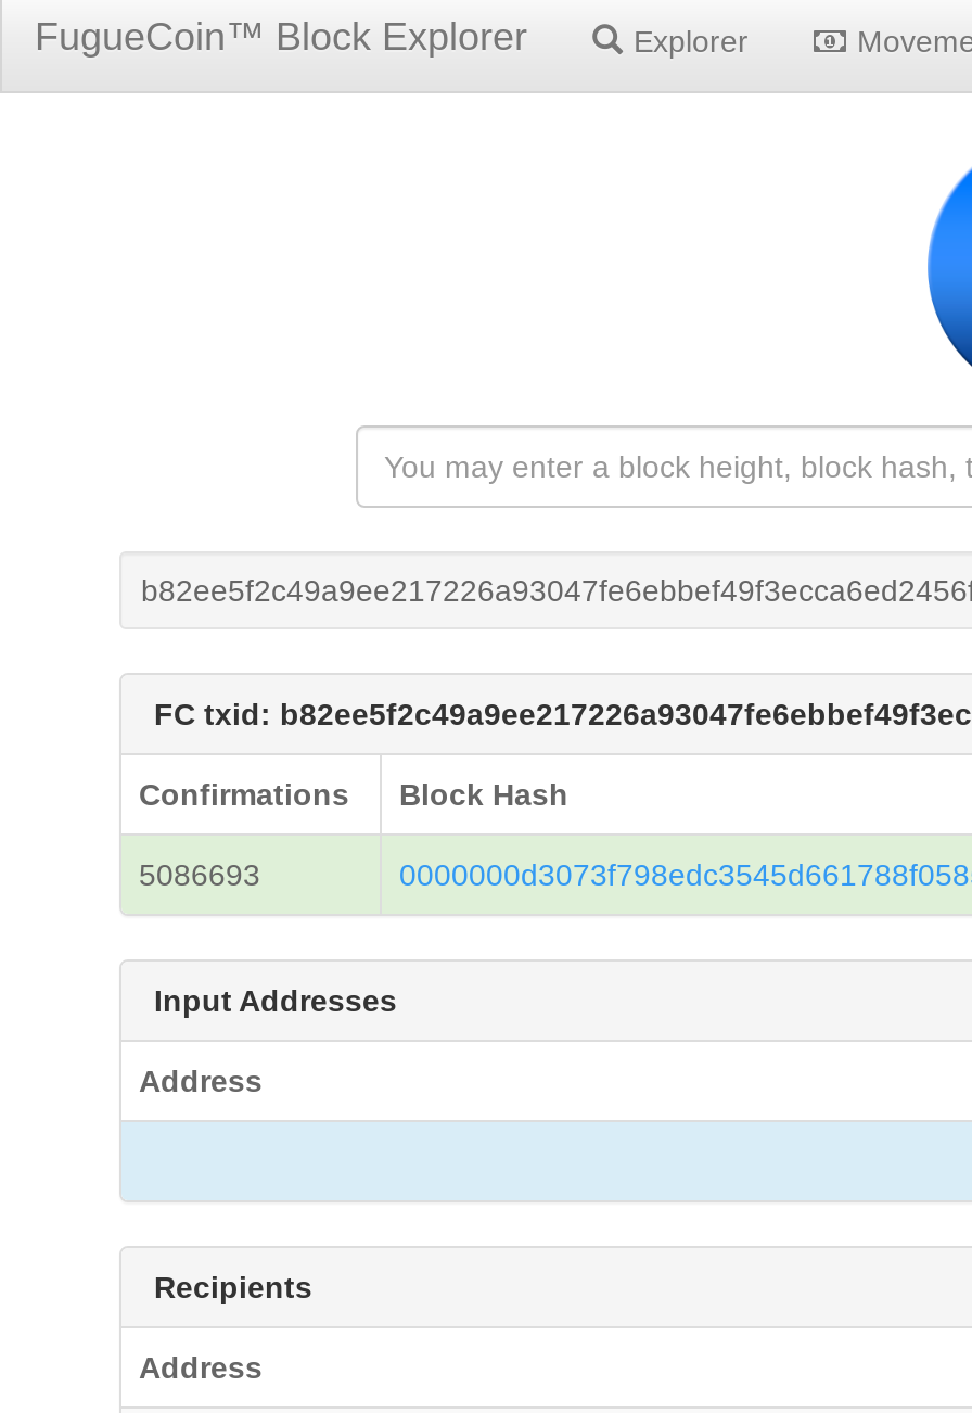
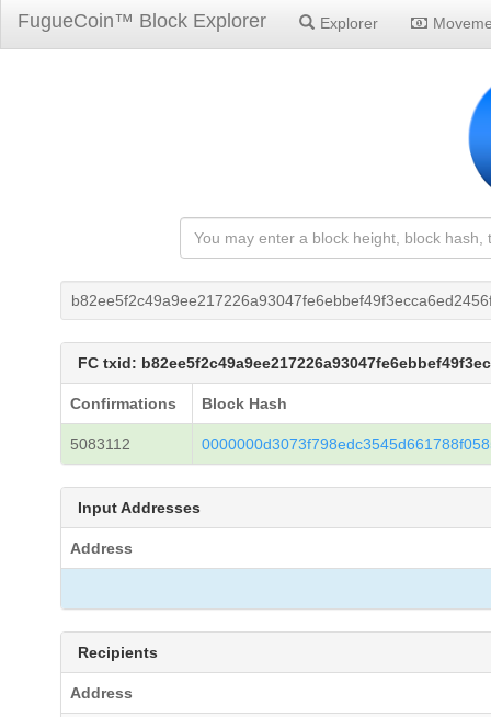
[139,857,260,892] 5086693 -> [70,435,130,453] 5083112

